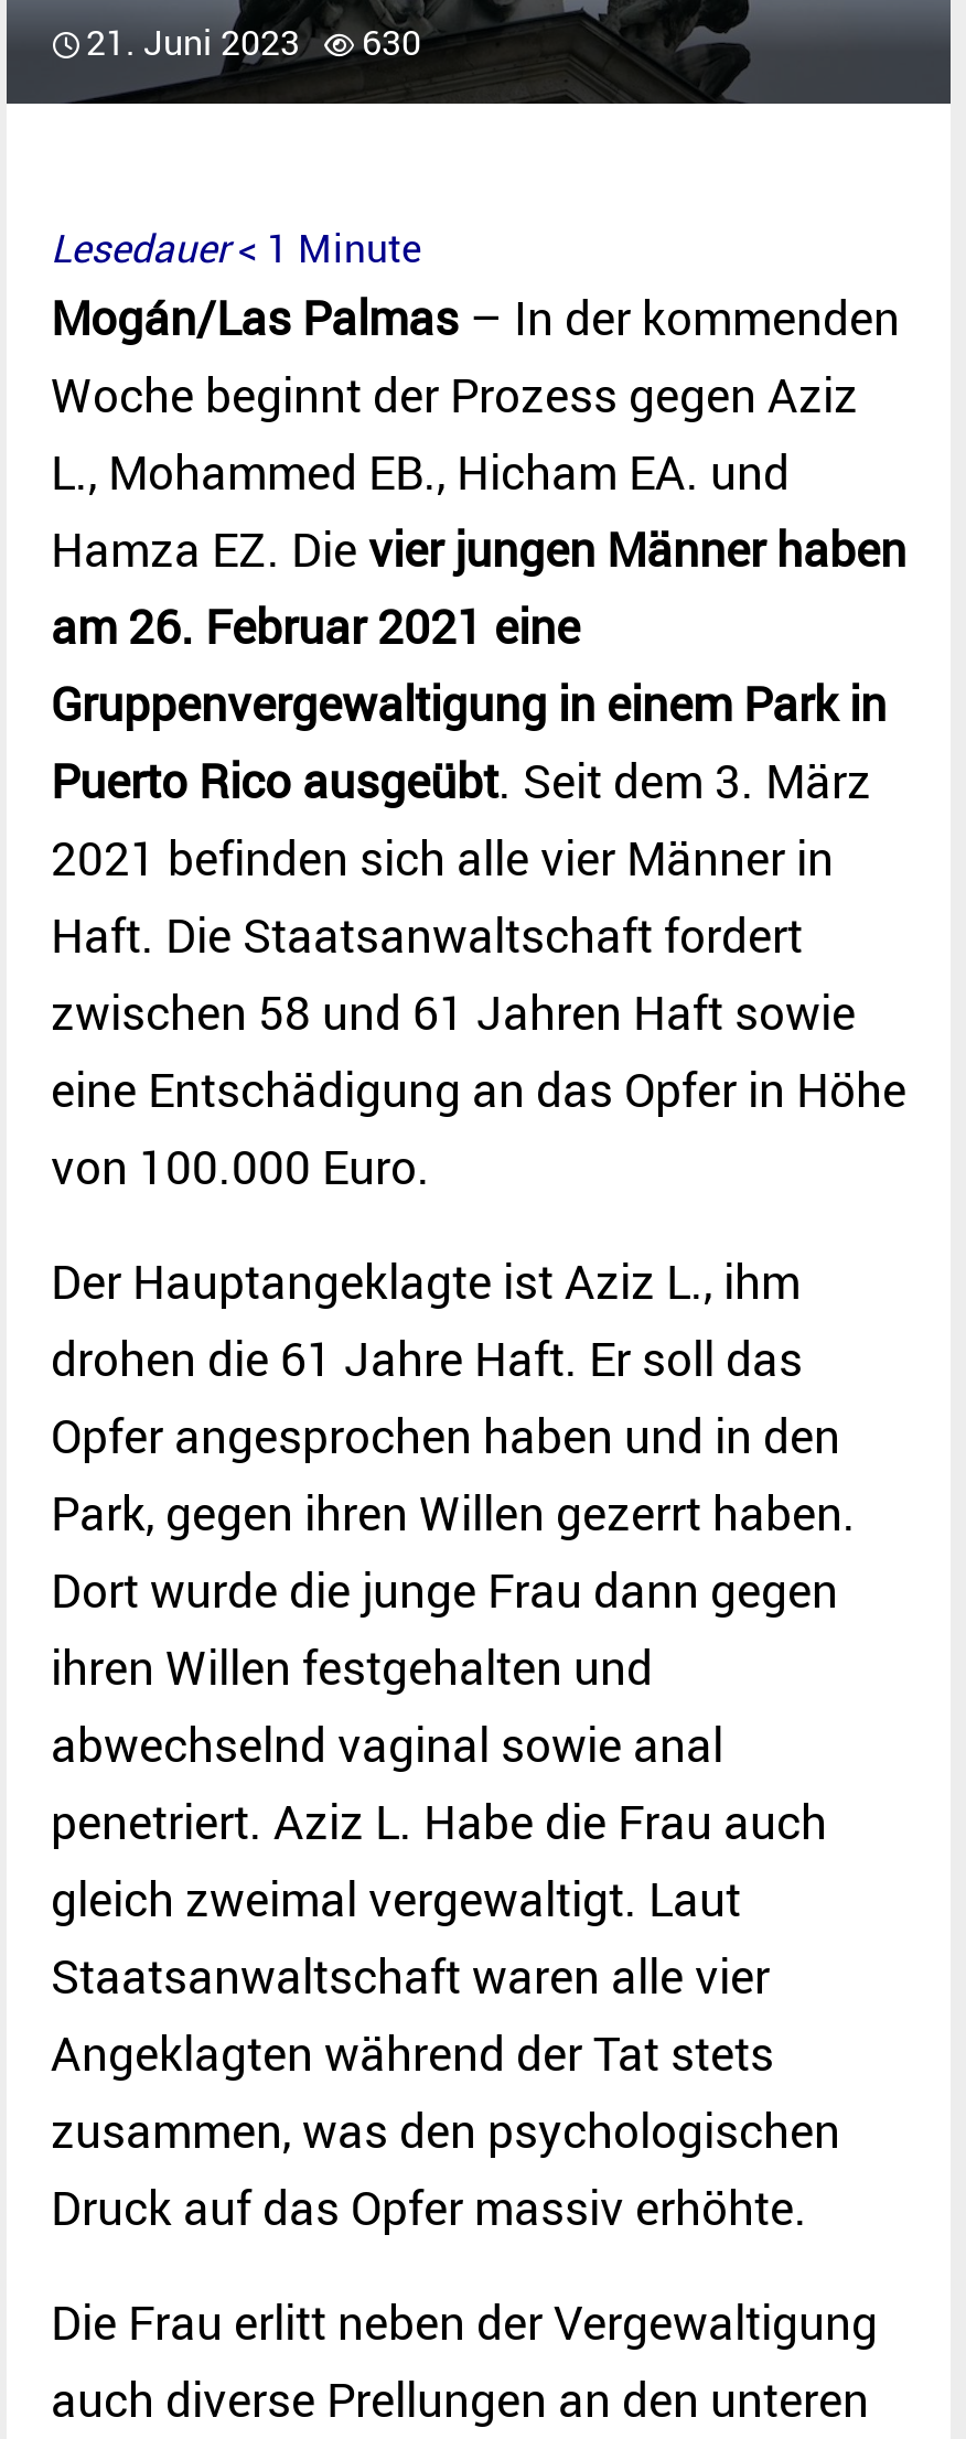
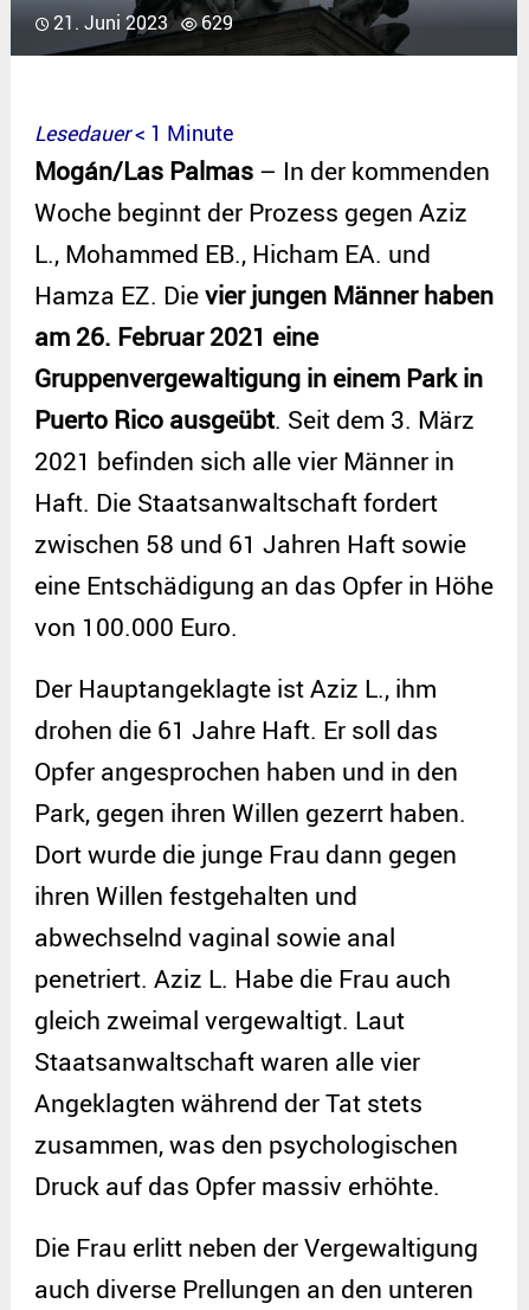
[86,17,421,66] 21. Juni 2023 630 -> [53,9,233,35] 21. Juni 2023 629

